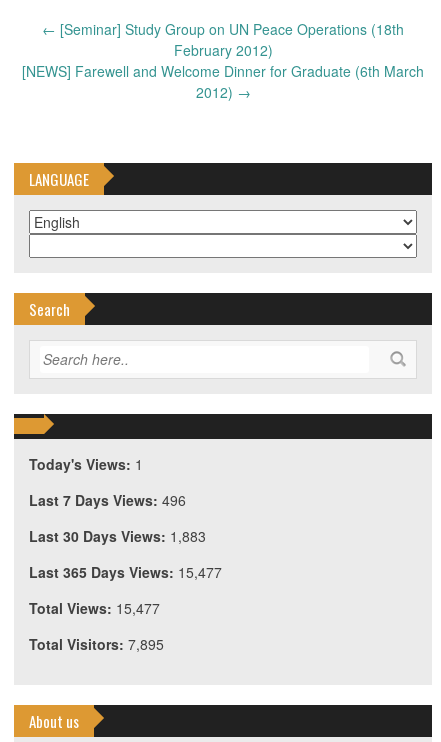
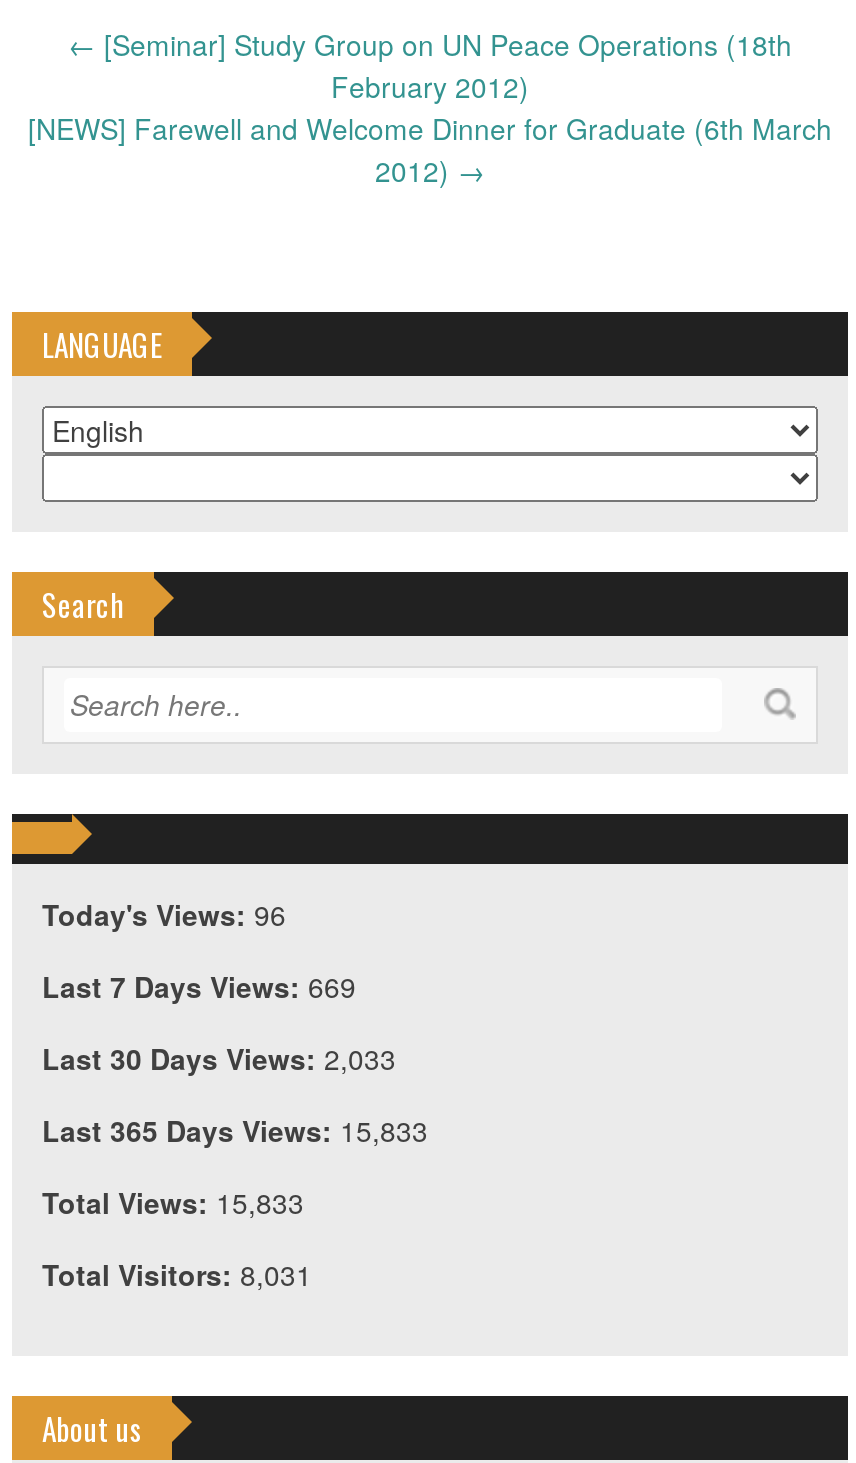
[29,454,143,474] Today's Views: 1 -> [42,893,286,933] Today's Views: 96
[29,490,186,510] Last 7 Days Views: 496 -> [42,965,356,1005] Last 7 Days Views: 669
[29,526,206,546] Last 30 Days Views: 1,883 -> [42,1037,396,1077] Last 30 Days Views: 2,033
[29,562,222,582] Last 365 Days Views: 15,477 -> [42,1109,428,1149] Last 365 Days Views: 15,833
[29,598,160,618] Total Views: 15,477 -> [42,1181,304,1221] Total Views: 15,833
[29,634,164,654] Total Visitors: 7,895 -> [42,1253,312,1293] Total Visitors: 8,031

